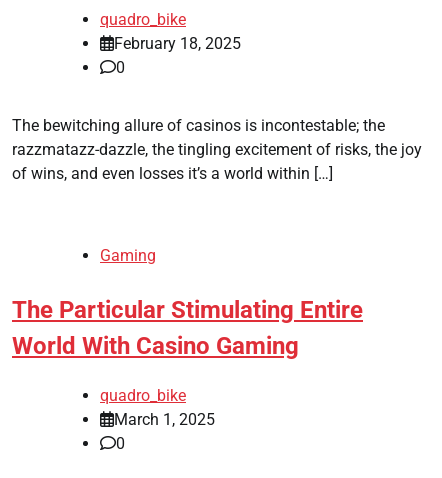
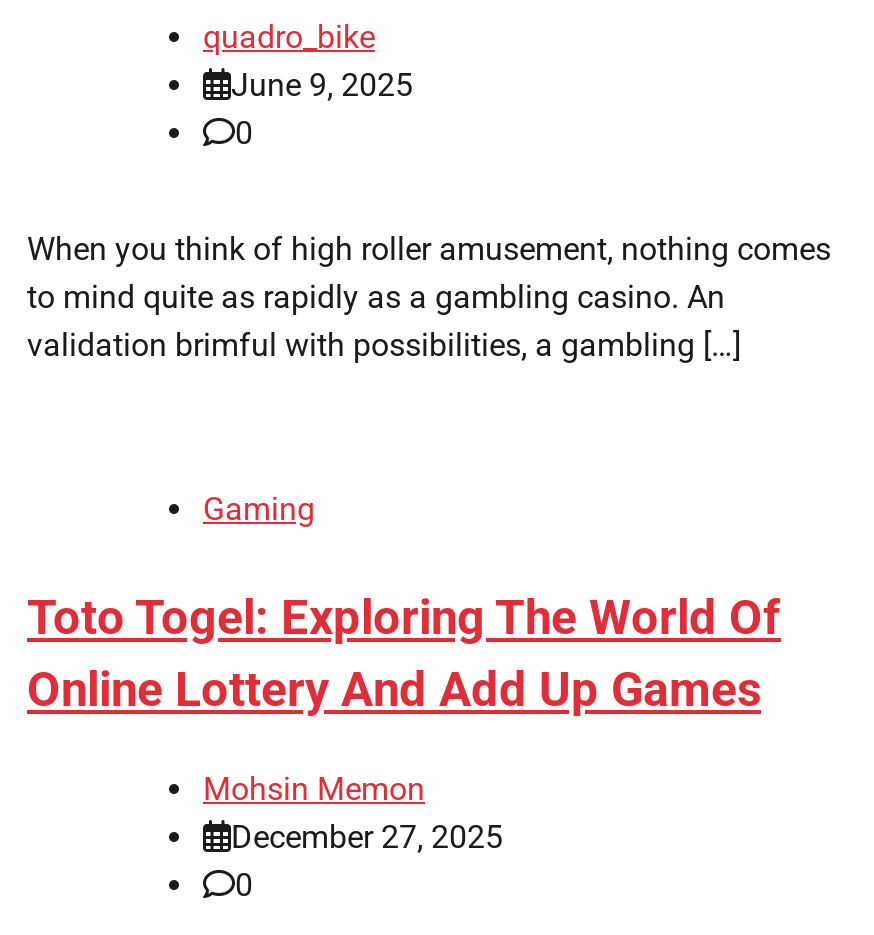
[114,34,241,53] February 18, 2025 -> [231,66,413,104] June 9, 2025
[12,116,422,183] The bewitching allure of casinos is incontestable; the | razzmatazz-dazzle, the tingling excitement of risks, the joy | of wins, and even losses it’s a world within […] -> [27,230,831,364] When you think of high roller amusement, nothing comes | to mind quite as rapidly as a gambling casino. An | validation brimful with possibilities, a gambling […]
[12,296,363,360] The Particular Stimulating Entire | World With Casino Gaming -> [27,590,781,718] Toto Togel: Exploring The World Of | Online Lottery And Add Up Games
[100,386,215,429] quadro_bike | March 1, 2025 -> [203,770,503,856] Mohsin Memon | December 27, 2025

